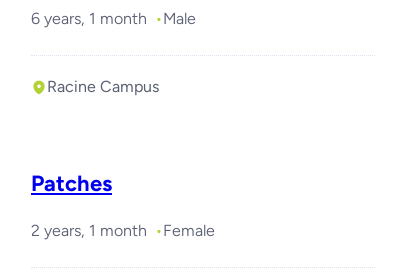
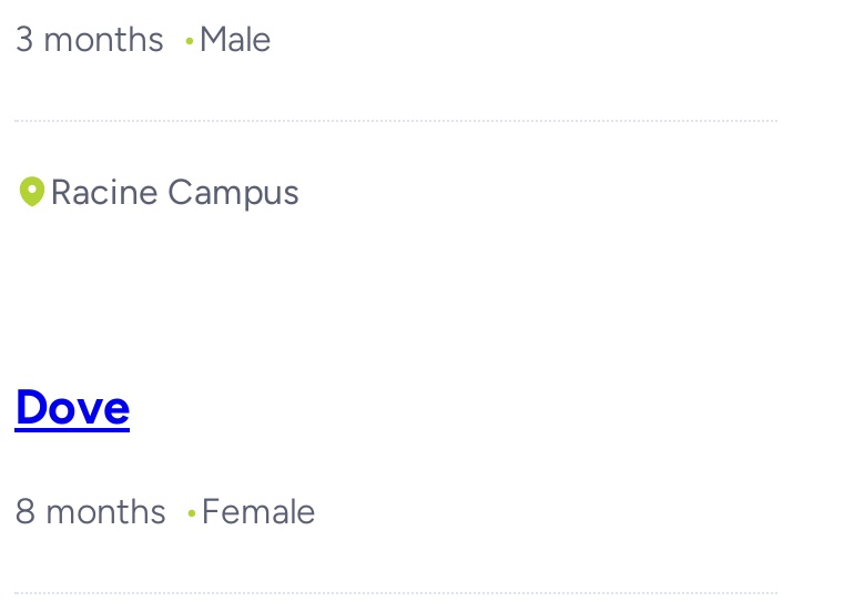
[31,9,196,28] 6 years, 1 month Male -> [14,19,272,61] 3 months Male
[31,170,112,197] Patches -> [14,377,130,437] Dove
[31,221,215,240] 2 years, 1 month Female -> [14,490,316,532] 8 months Female

